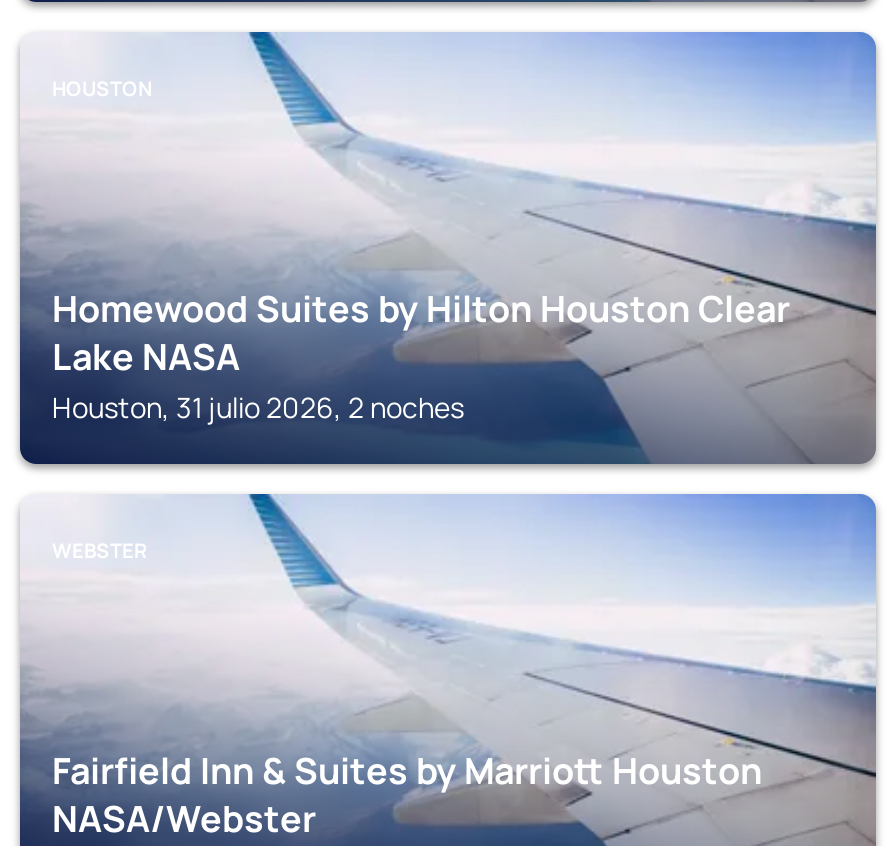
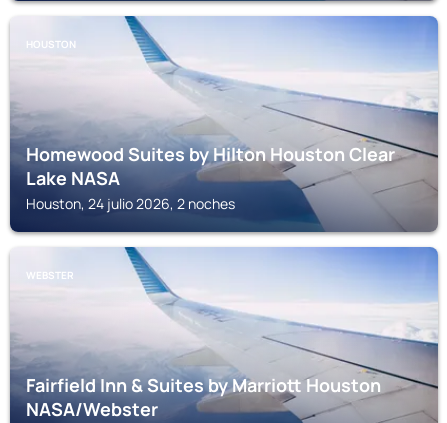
[52,388,464,426] Houston, 31 julio 2026, 2 noches -> [26,194,235,213] Houston, 24 julio 2026, 2 noches

